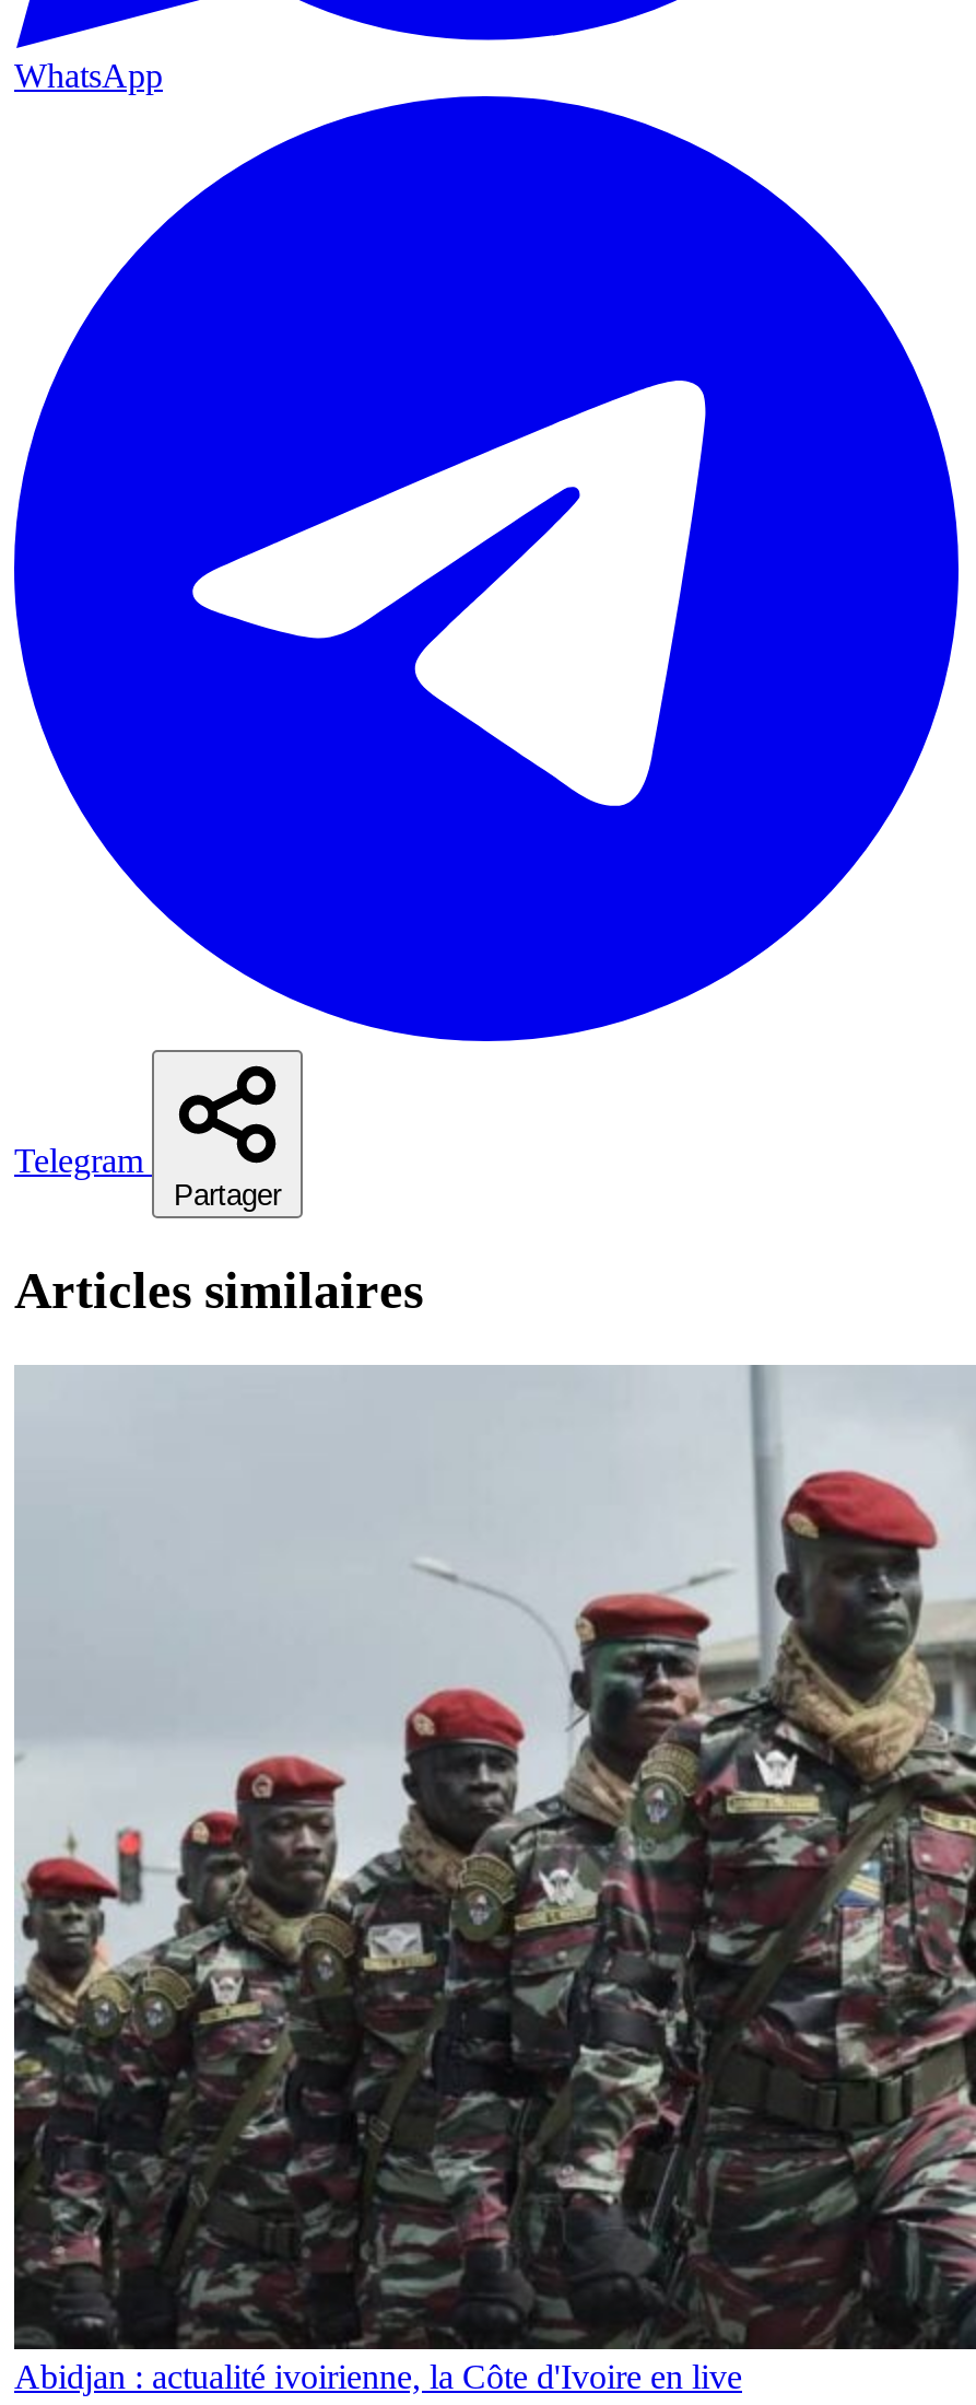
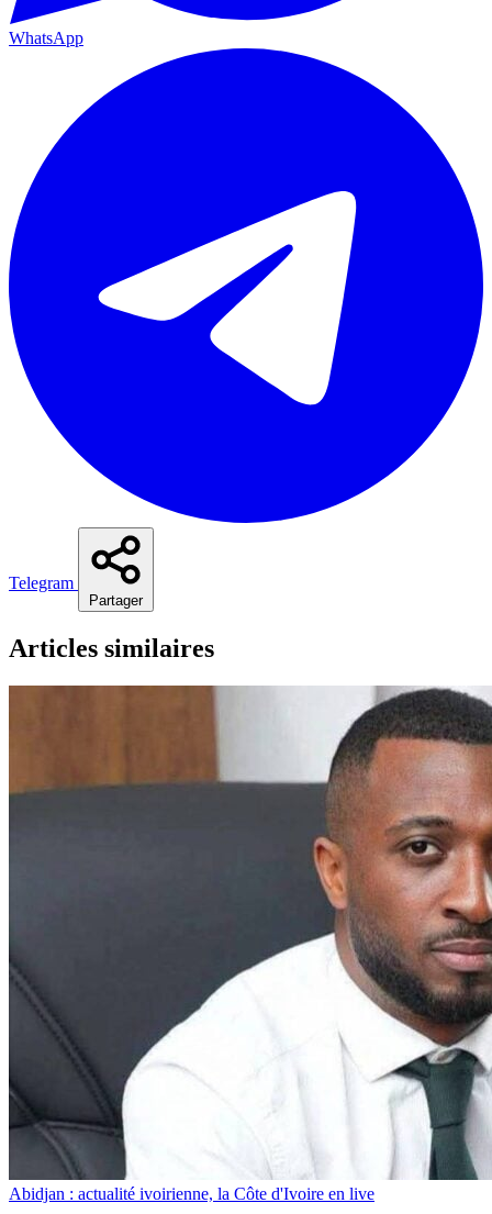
[14,1365,969,2351] [image] -> [8,686,489,1180] [image]

